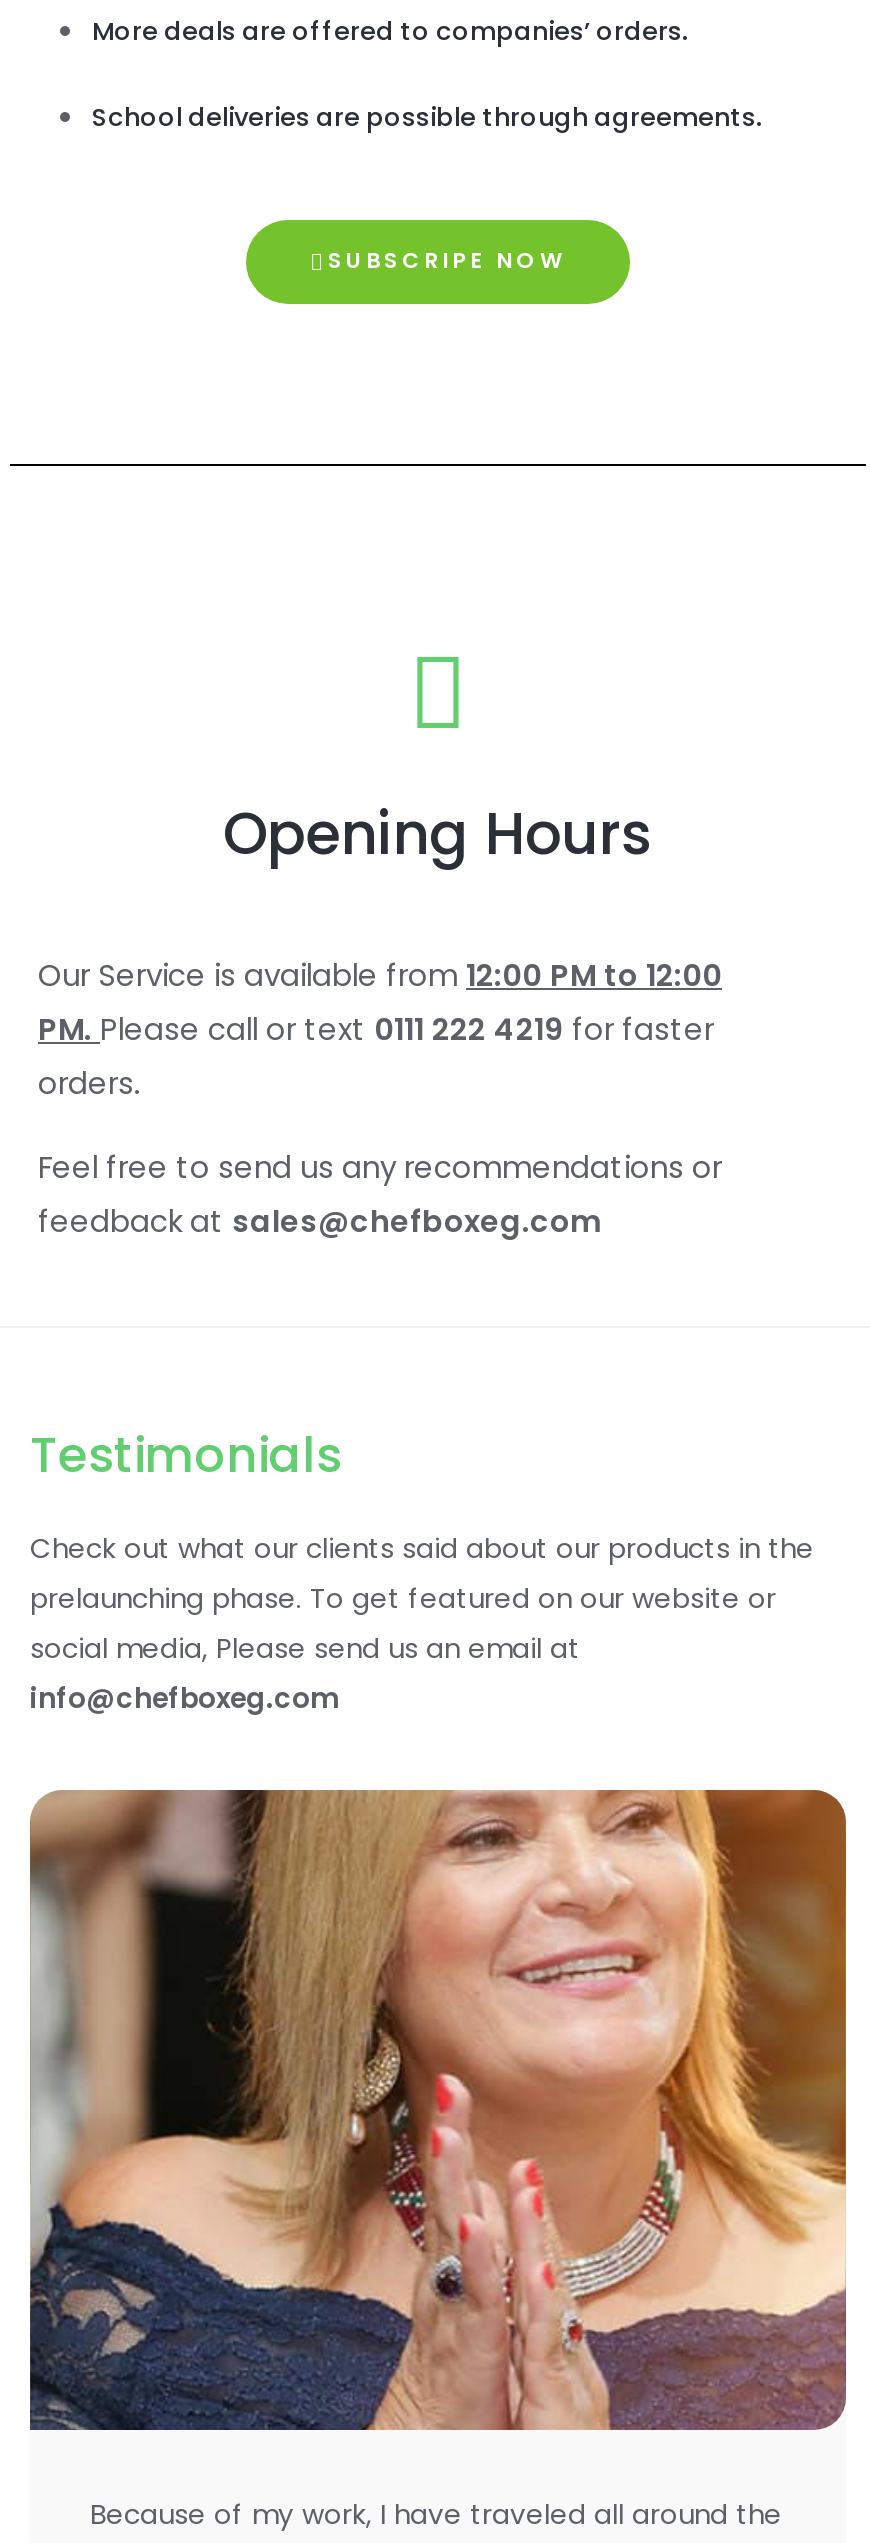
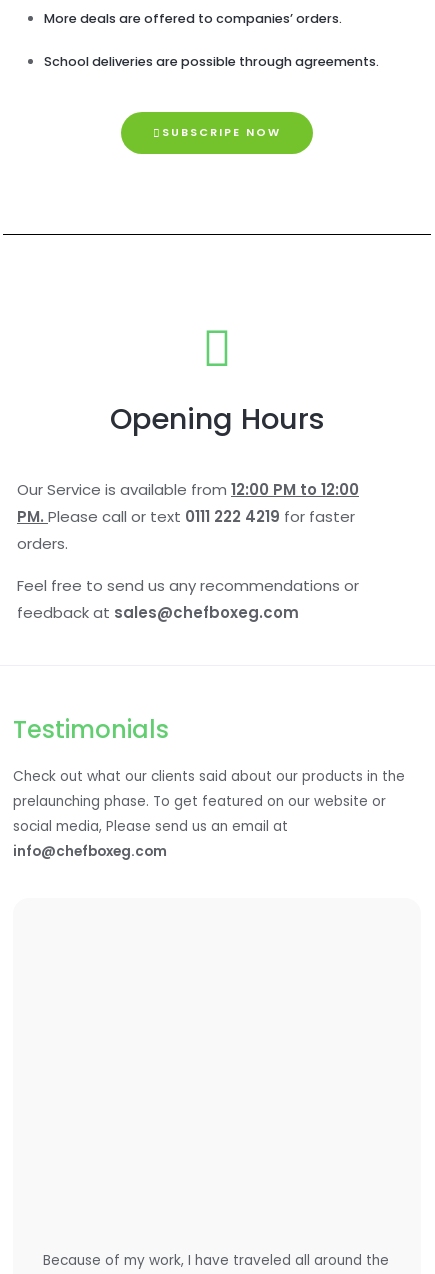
[28,1787,848,2433] [image] -> none

